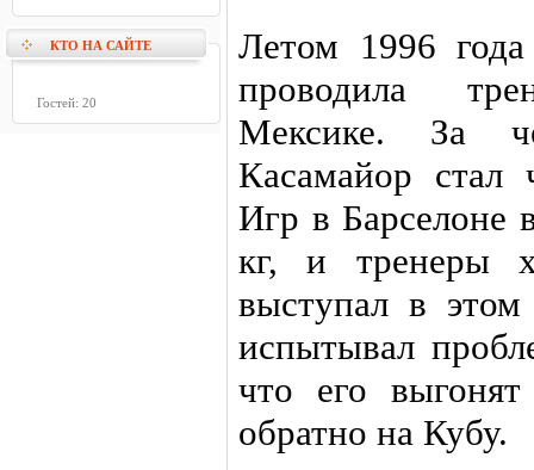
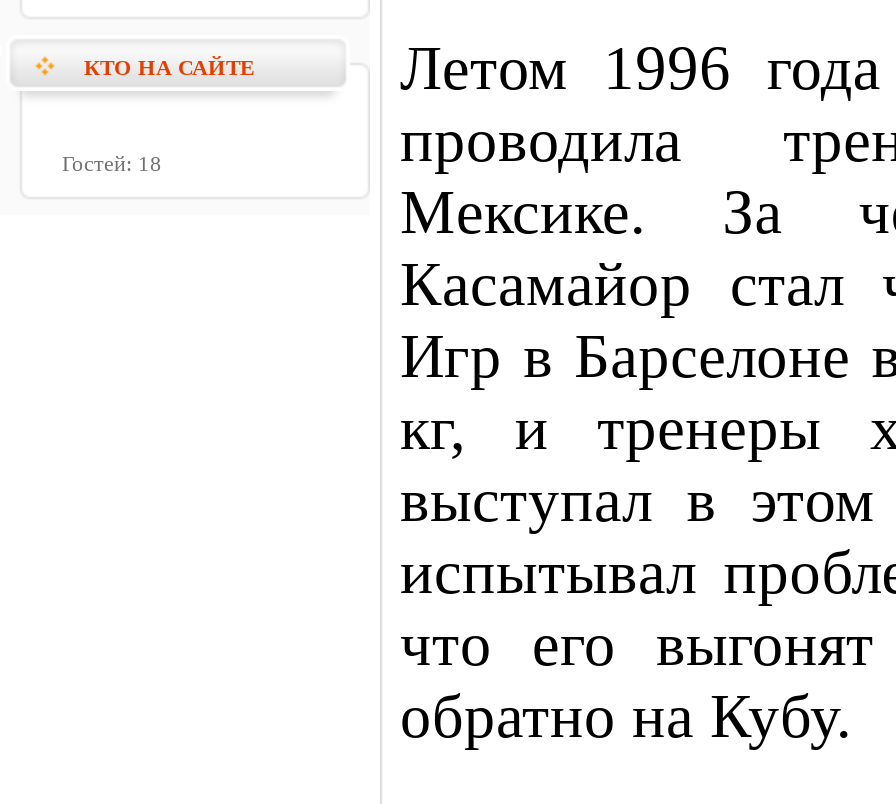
[37,95,97,110] Гостей: 20 -> [62,151,162,175] Гостей: 18

